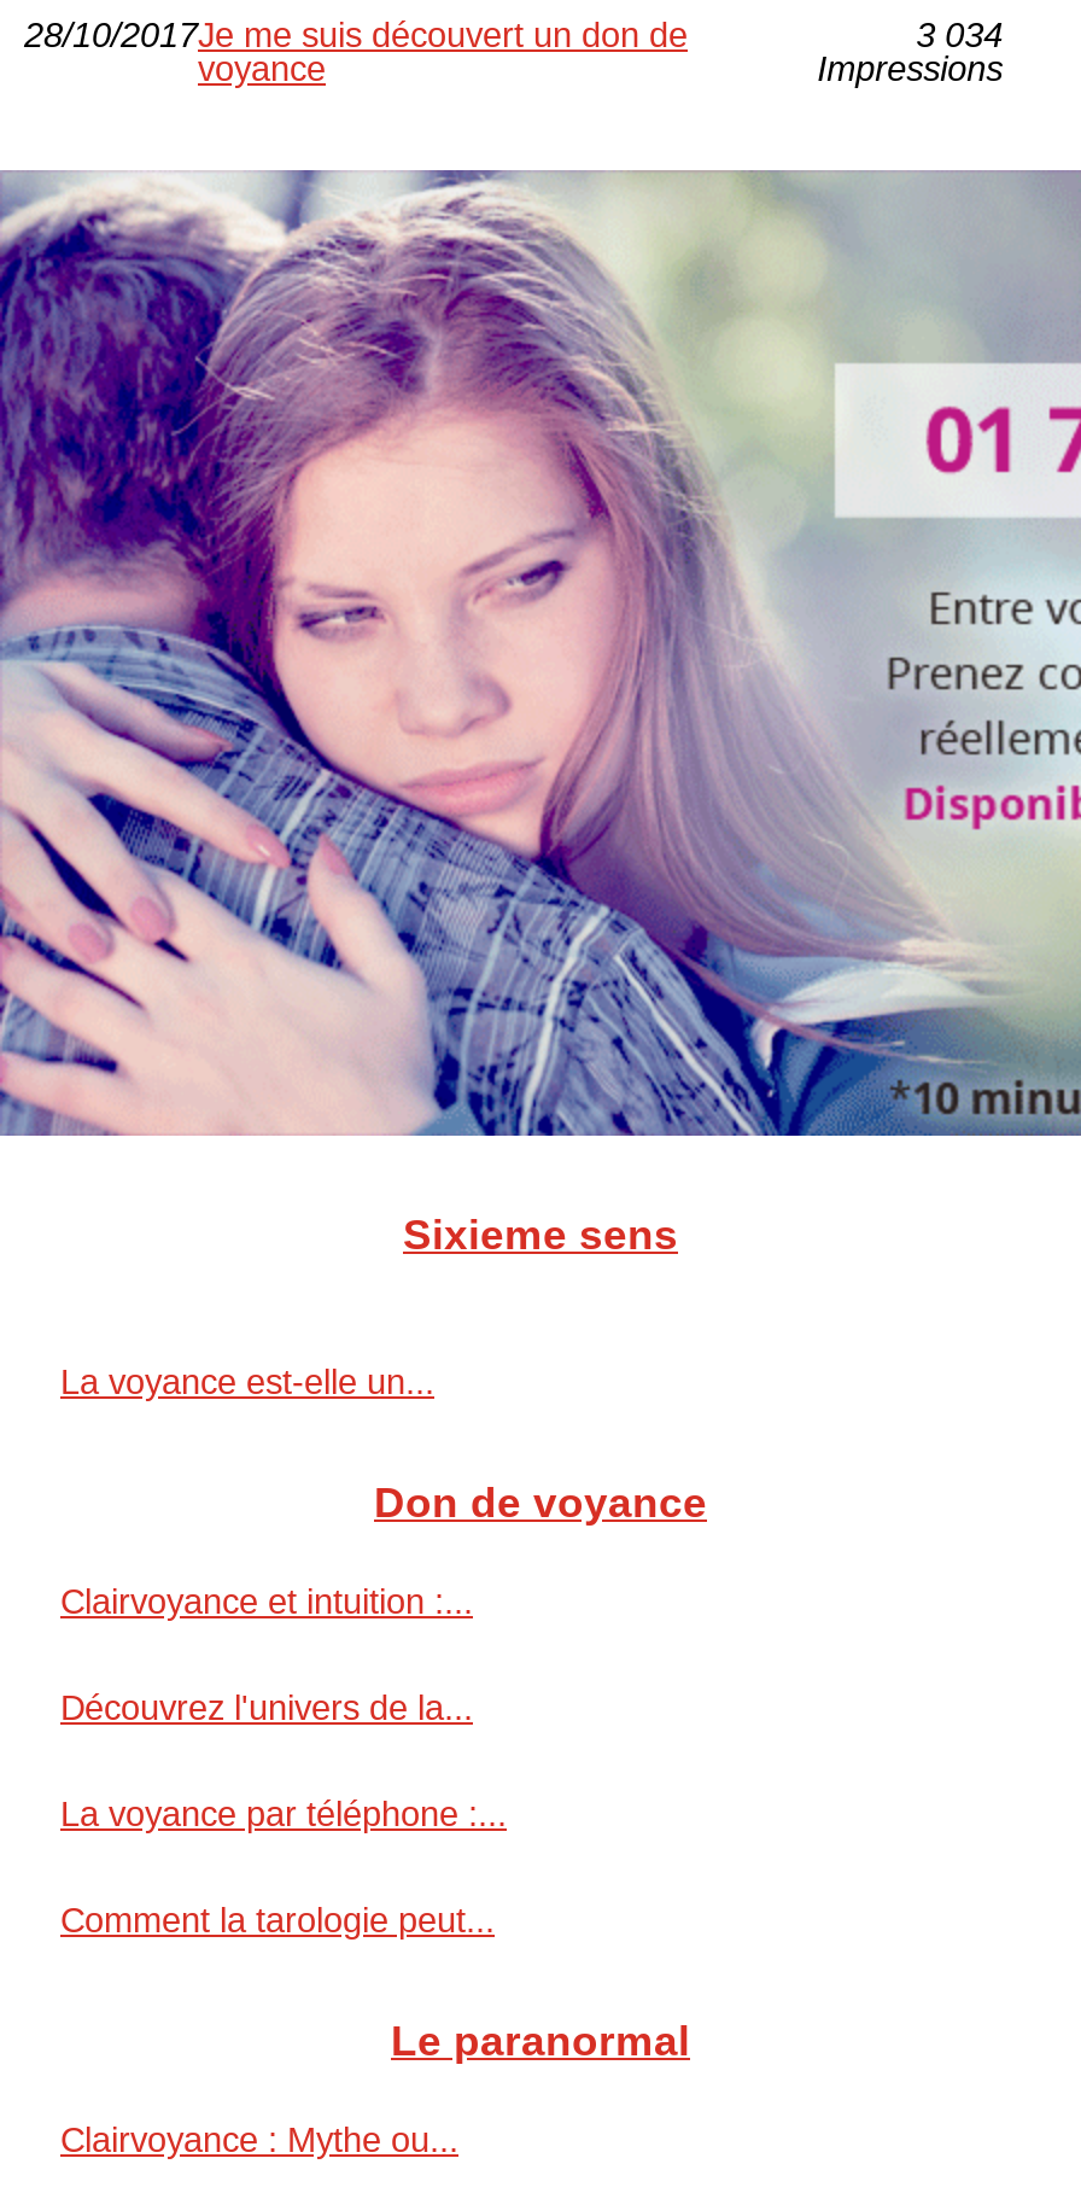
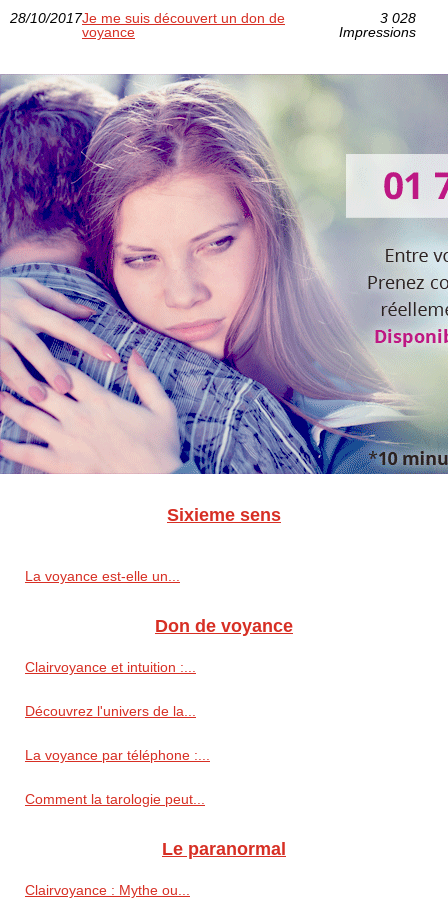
[916,15,1003,54] 3 034 -> [380,10,416,26] 3 028

